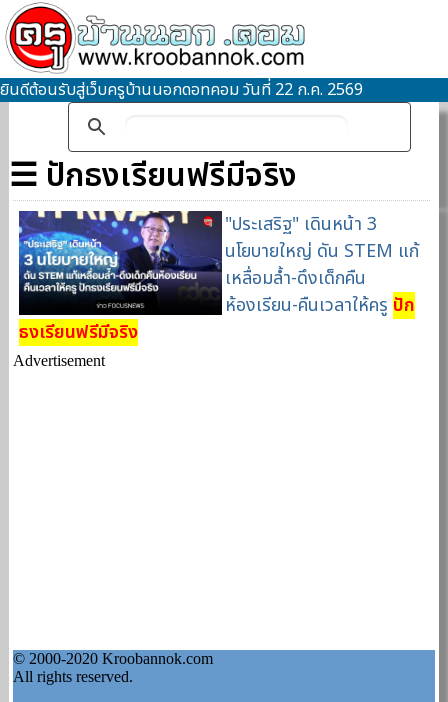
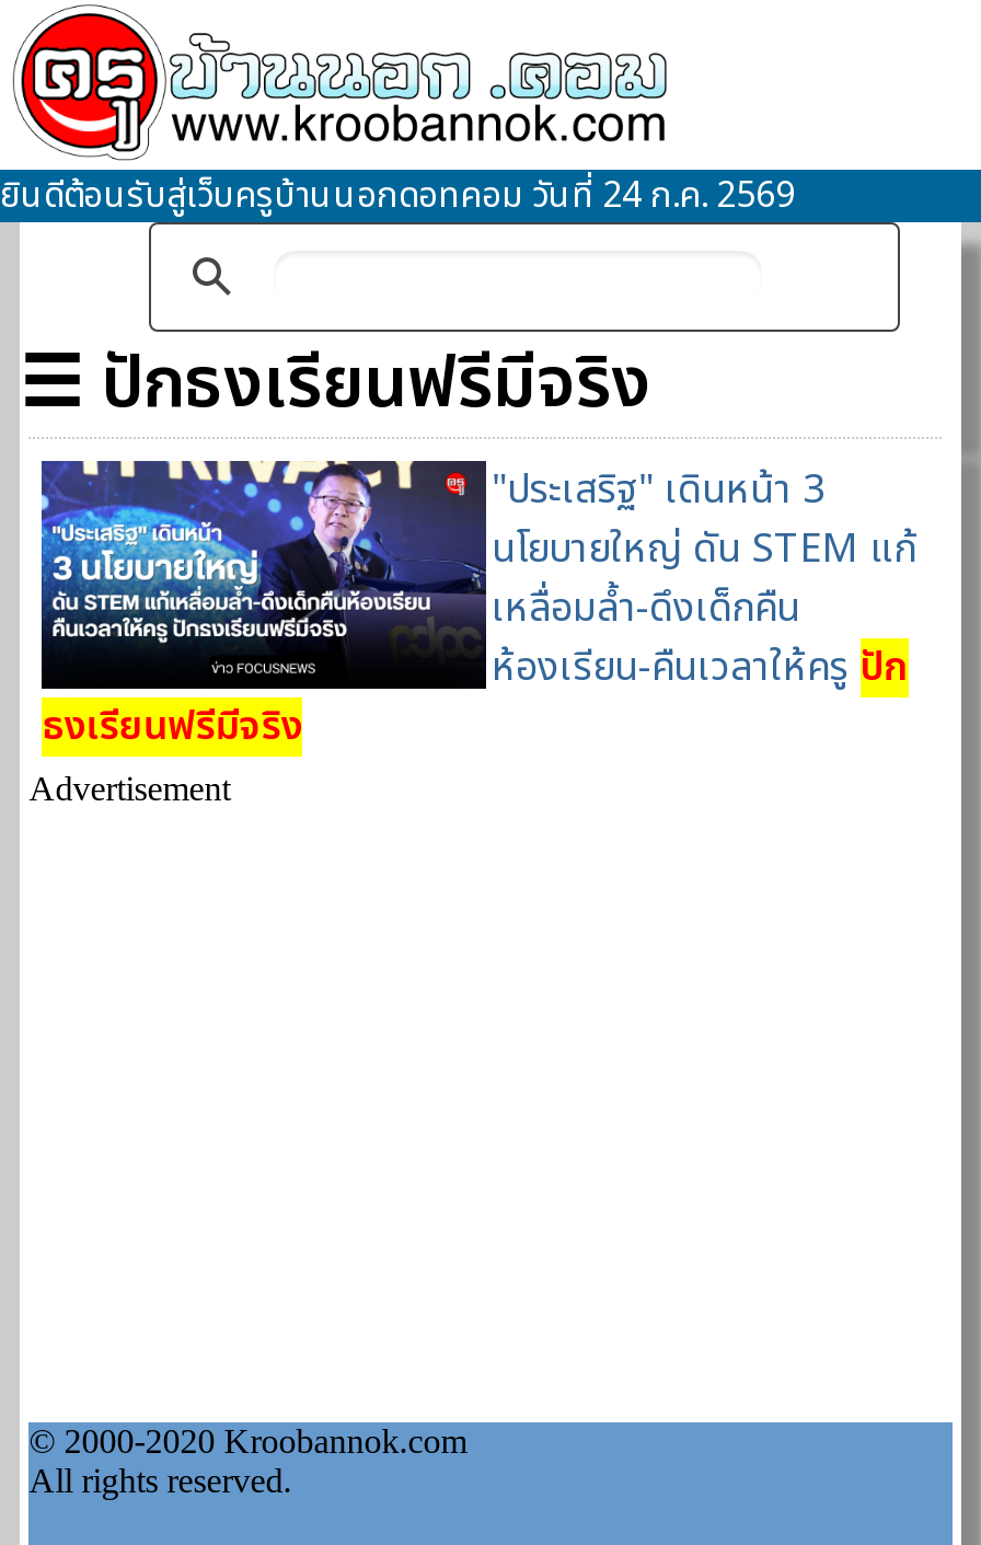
[0,78,363,102] ยินดีต้อนรับสู่เว็บครูบ้านนอกดอทคอม วันที่ 22 ก.ค. 2569 -> [0,171,795,223] ยินดีต้อนรับสู่เว็บครูบ้านนอกดอทคอม วันที่ 24 ก.ค. 2569

